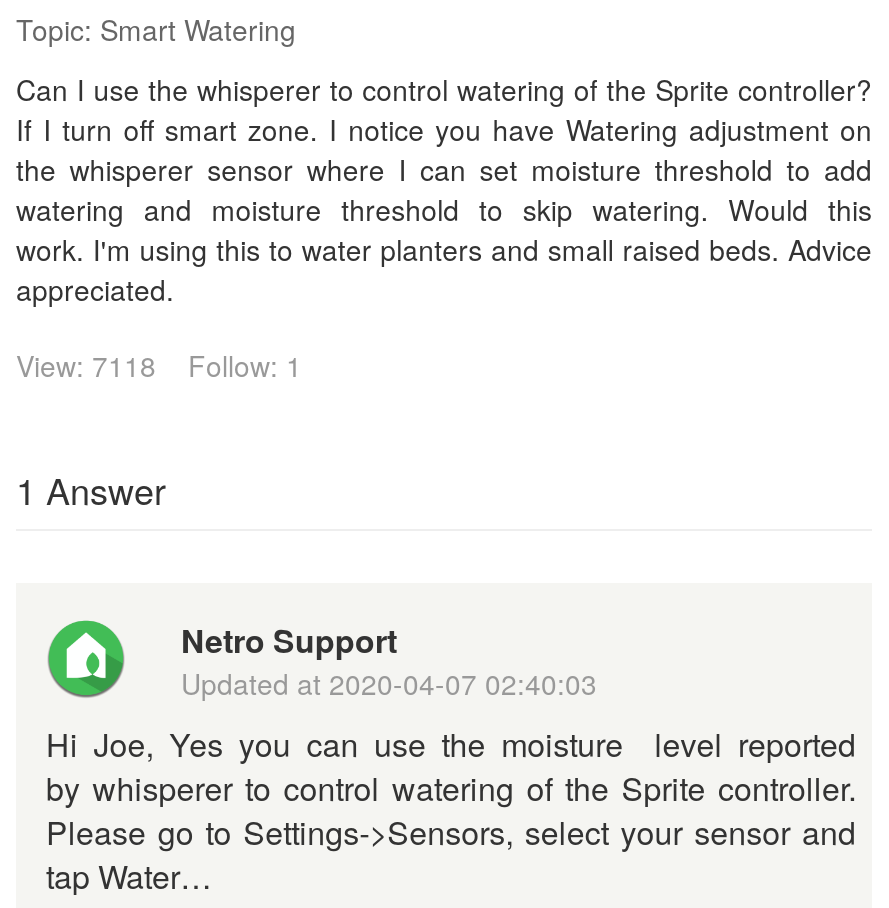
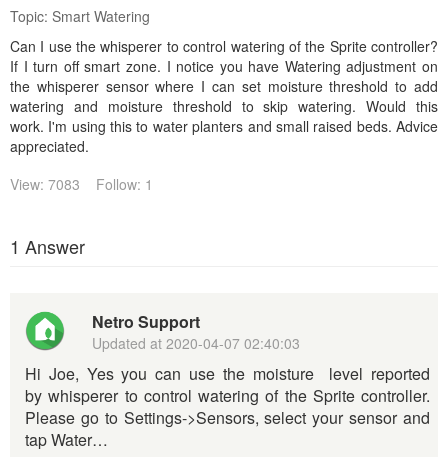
[16,345,302,385] View: 7118 Follow: 1 -> [10,174,153,194] View: 7083 Follow: 1

